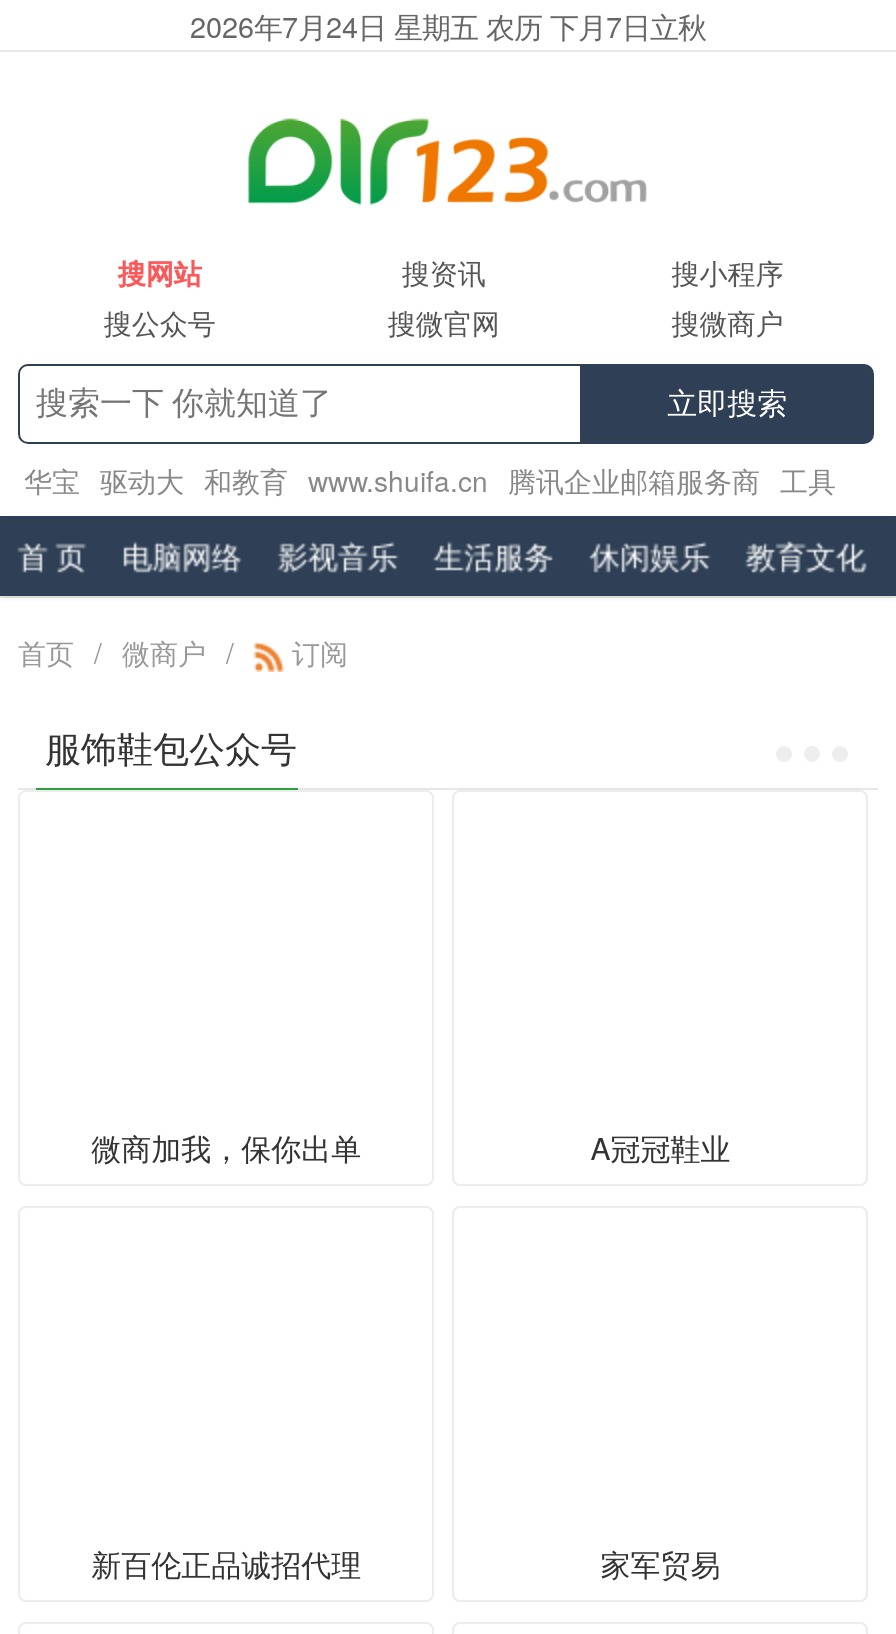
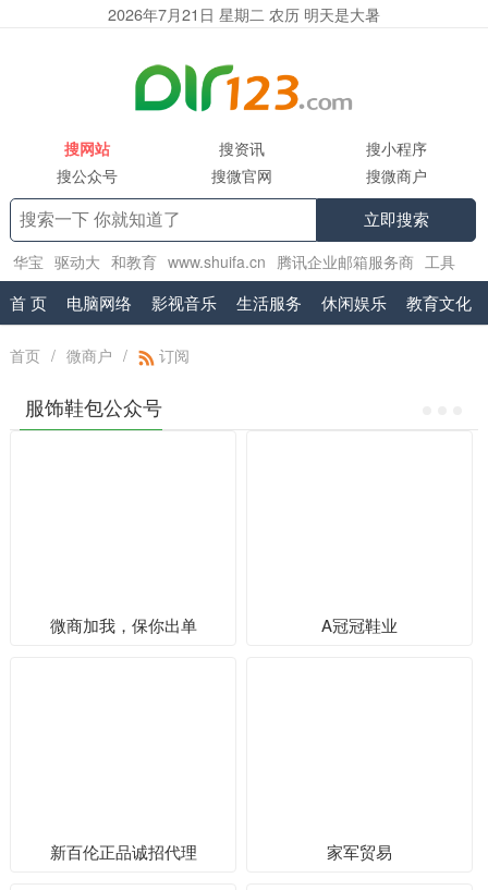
[190,4,706,46] 2026年7月24日 星期五 农历 下月7日立秋 -> [108,2,380,25] 2026年7月21日 星期二 农历 明天是大暑

